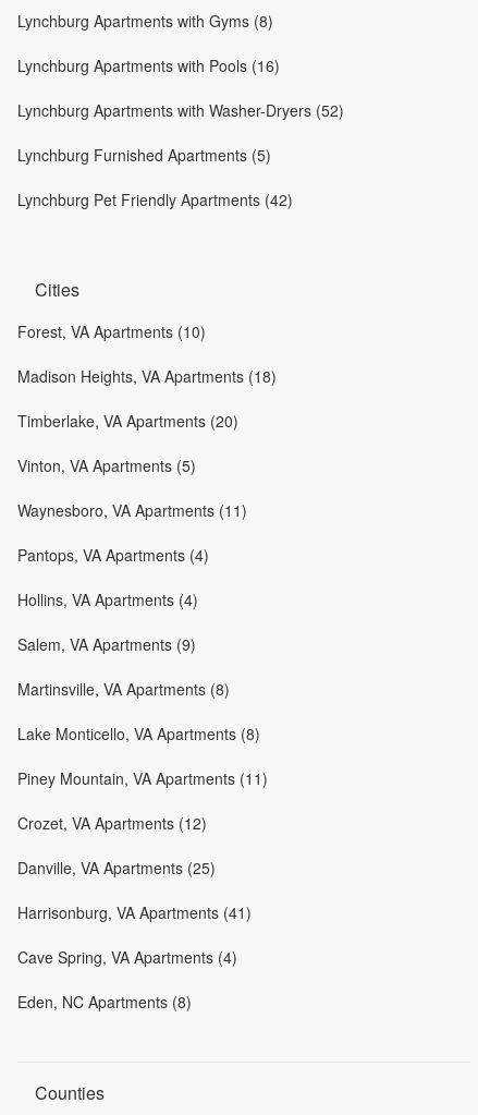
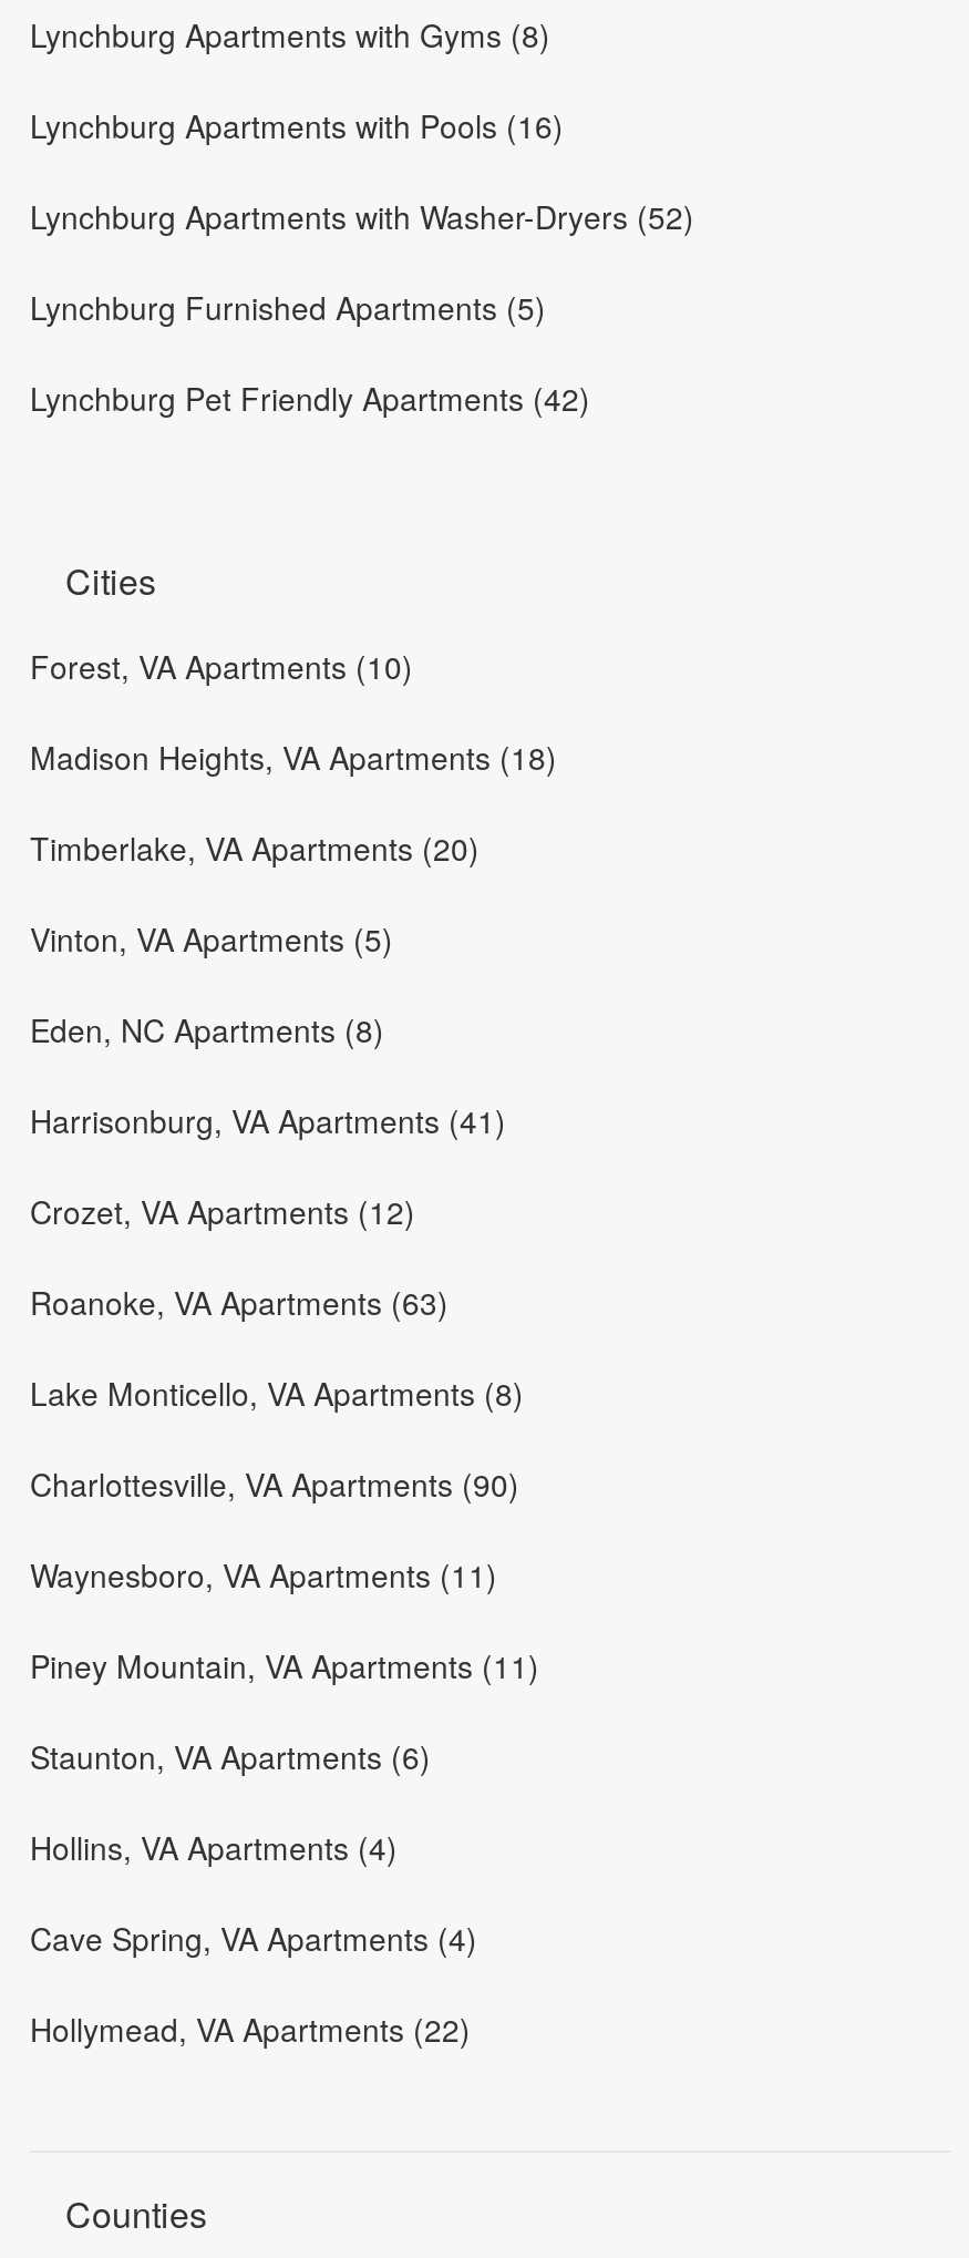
none -> [30,1280,519,1506] Roanoke, VA Apartments (63) | Charlottesville, VA Apartments (90)
moved [17,499,247,521] -> [30,1553,497,1597]: Waynesboro, VA Apartments (11)
[17,544,209,566] Pantops, VA Apartments (4) -> [30,1734,431,1779] Staunton, VA Apartments (6)
moved [17,589,198,611] -> [30,1825,398,1870]: Hollins, VA Apartments (4)
[17,633,230,879] Salem, VA Apartments (9) | Martinsville, VA Apartments (8) | Danville, VA Apartments (25) -> none
moved [17,723,260,745] -> [30,1371,524,1415]: Lake Monticello, VA Apartments (8)
moved [17,768,268,789] -> [30,1644,539,1688]: Piney Mountain, VA Apartments (11)
moved [17,812,207,834] -> [30,1189,415,1234]: Crozet, VA Apartments (12)
moved [17,902,252,923] -> [30,1098,506,1143]: Harrisonburg, VA Apartments (41)
none -> [30,2007,471,2051] Hollymead, VA Apartments (22)
moved [17,991,192,1013] -> [30,1008,384,1052]: Eden, NC Apartments (8)

